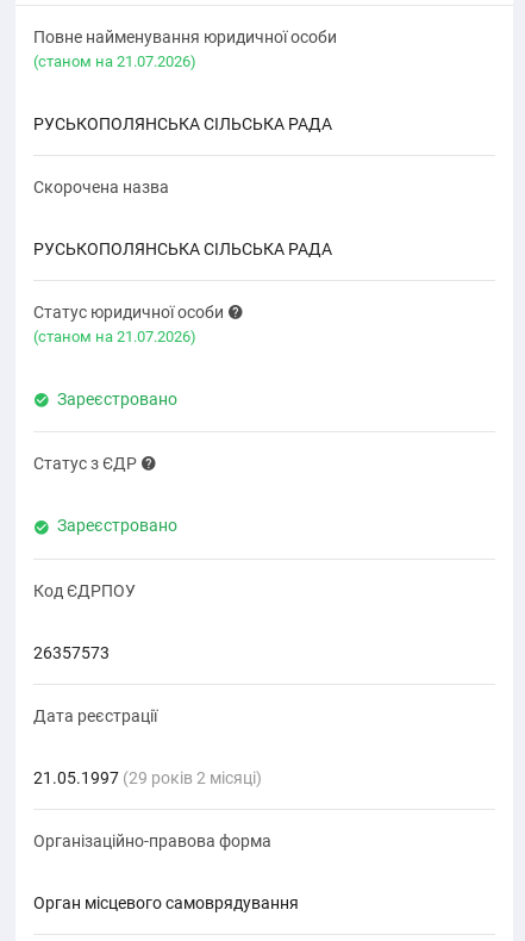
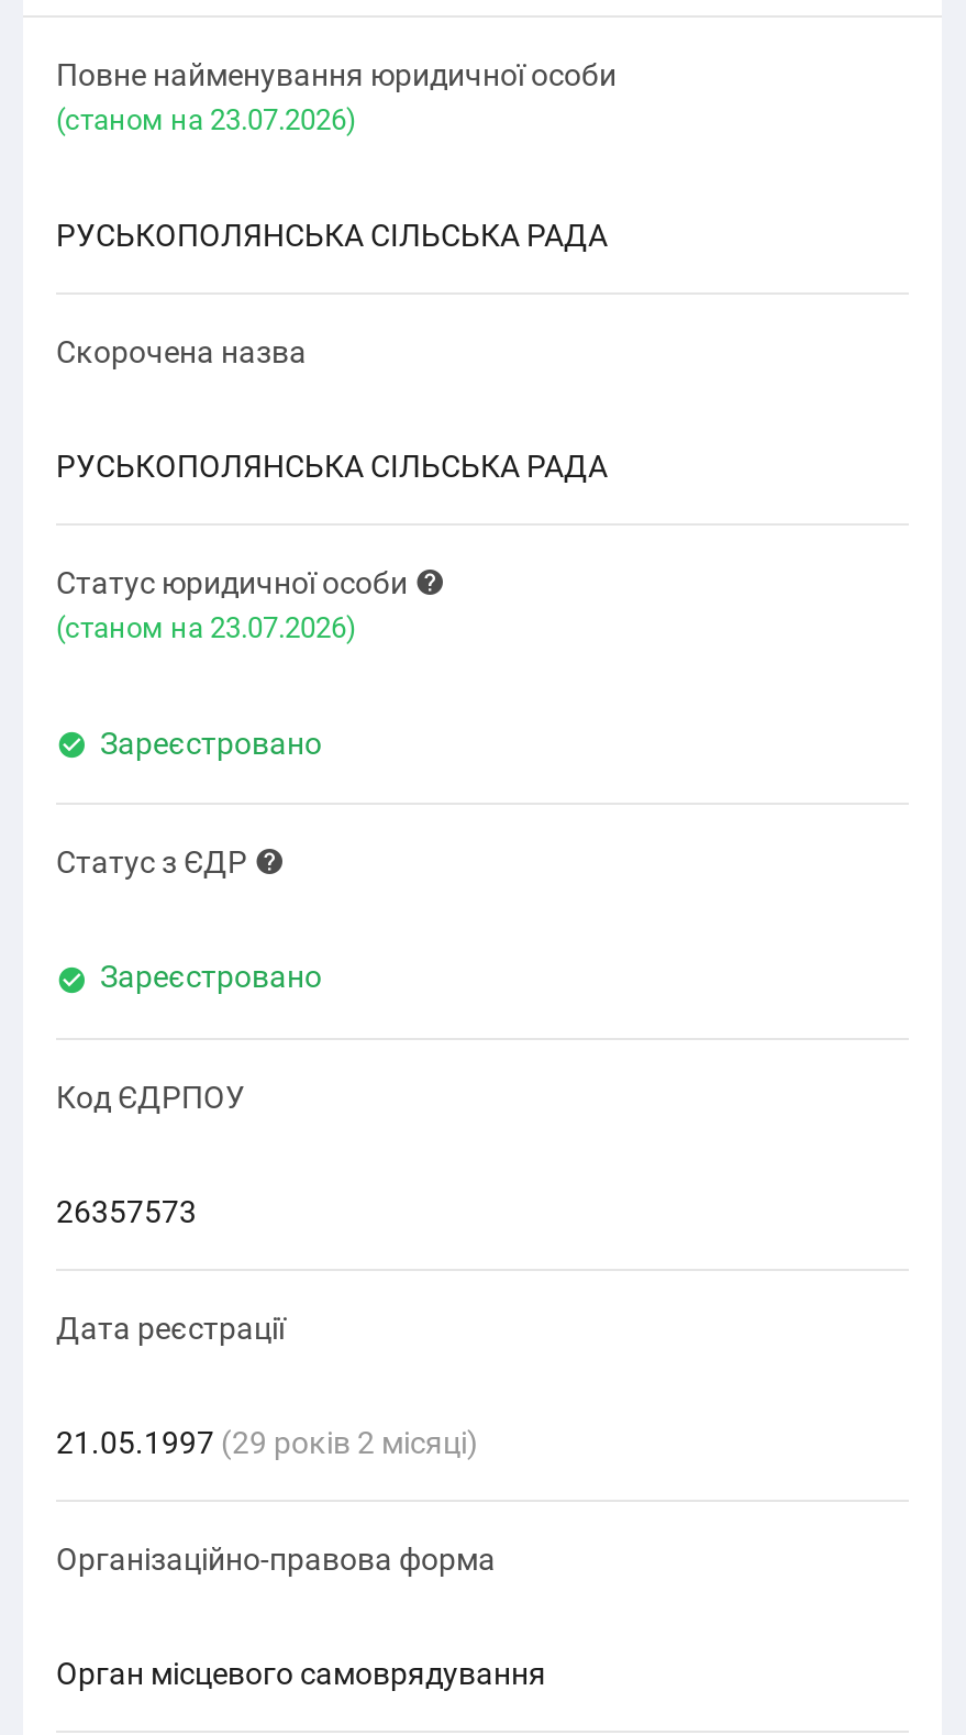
[33,53,196,71] (cтаном на 21.07.2026) -> [56,104,357,137] (cтаном на 23.07.2026)
[33,328,196,346] (cтаном на 21.07.2026) -> [56,612,357,645] (cтаном на 23.07.2026)

